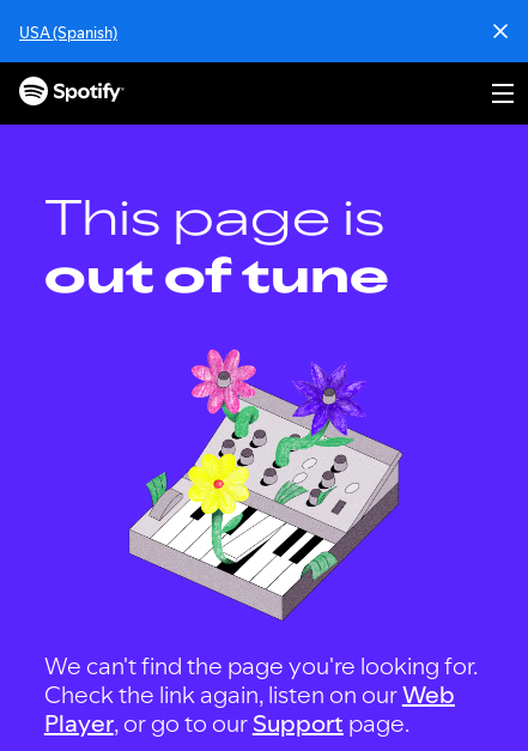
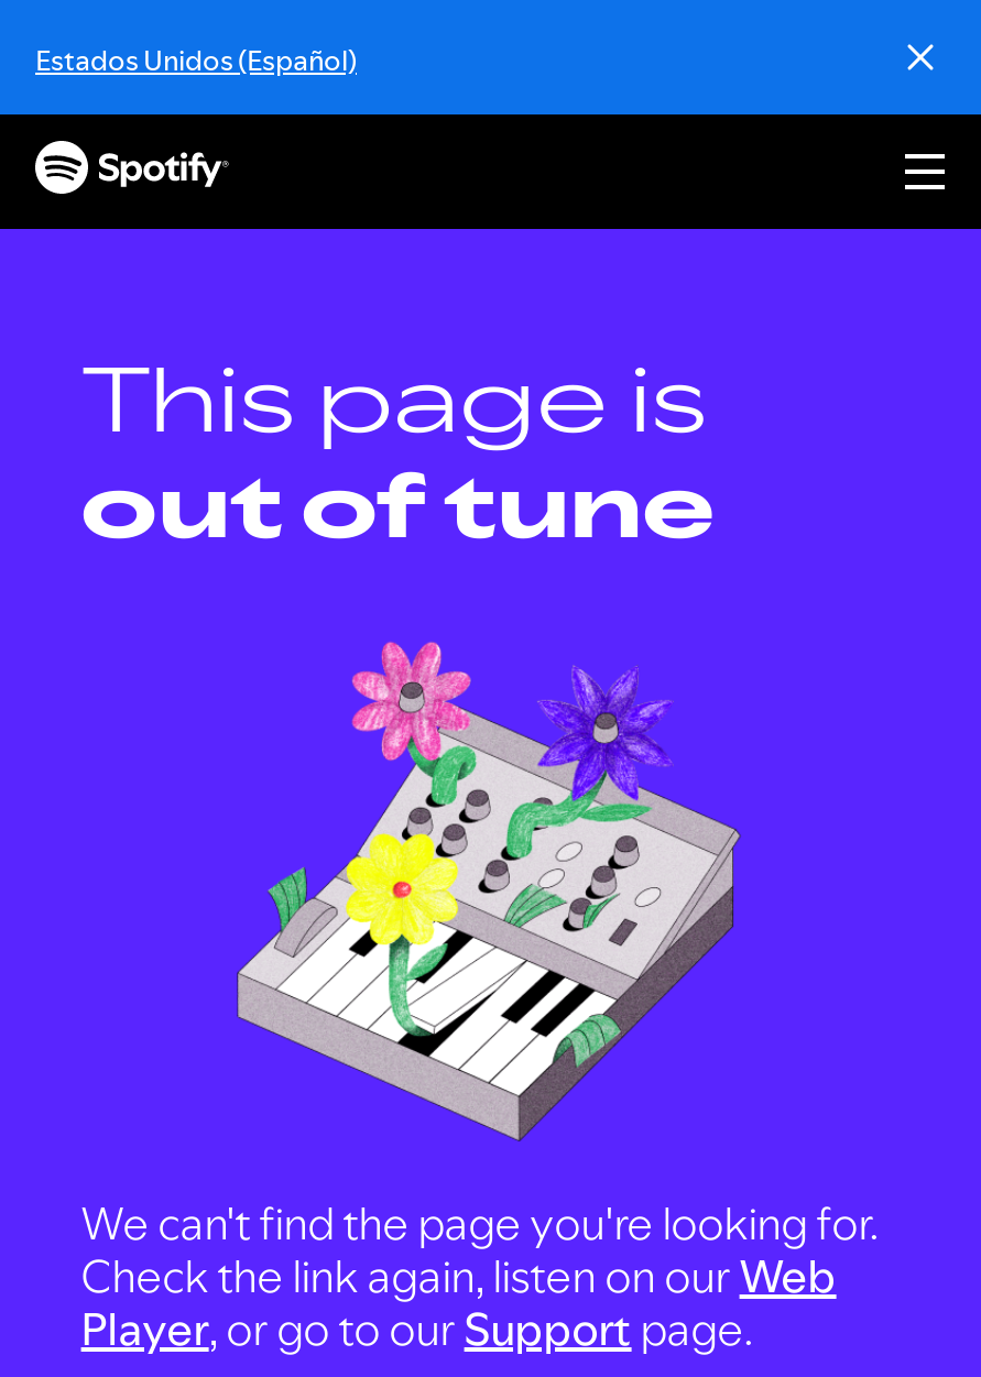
[19,22,117,43] USA (Spanish) -> [35,40,357,79] Estados Unidos (Español)

